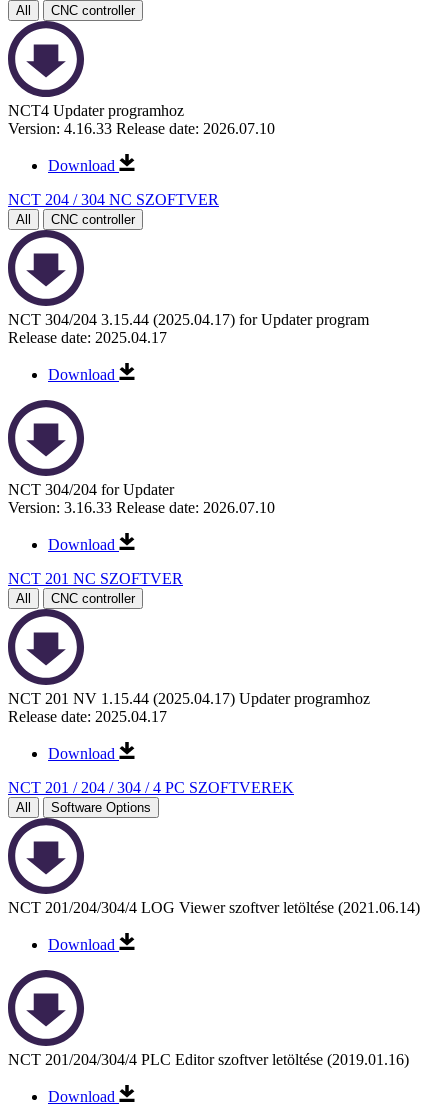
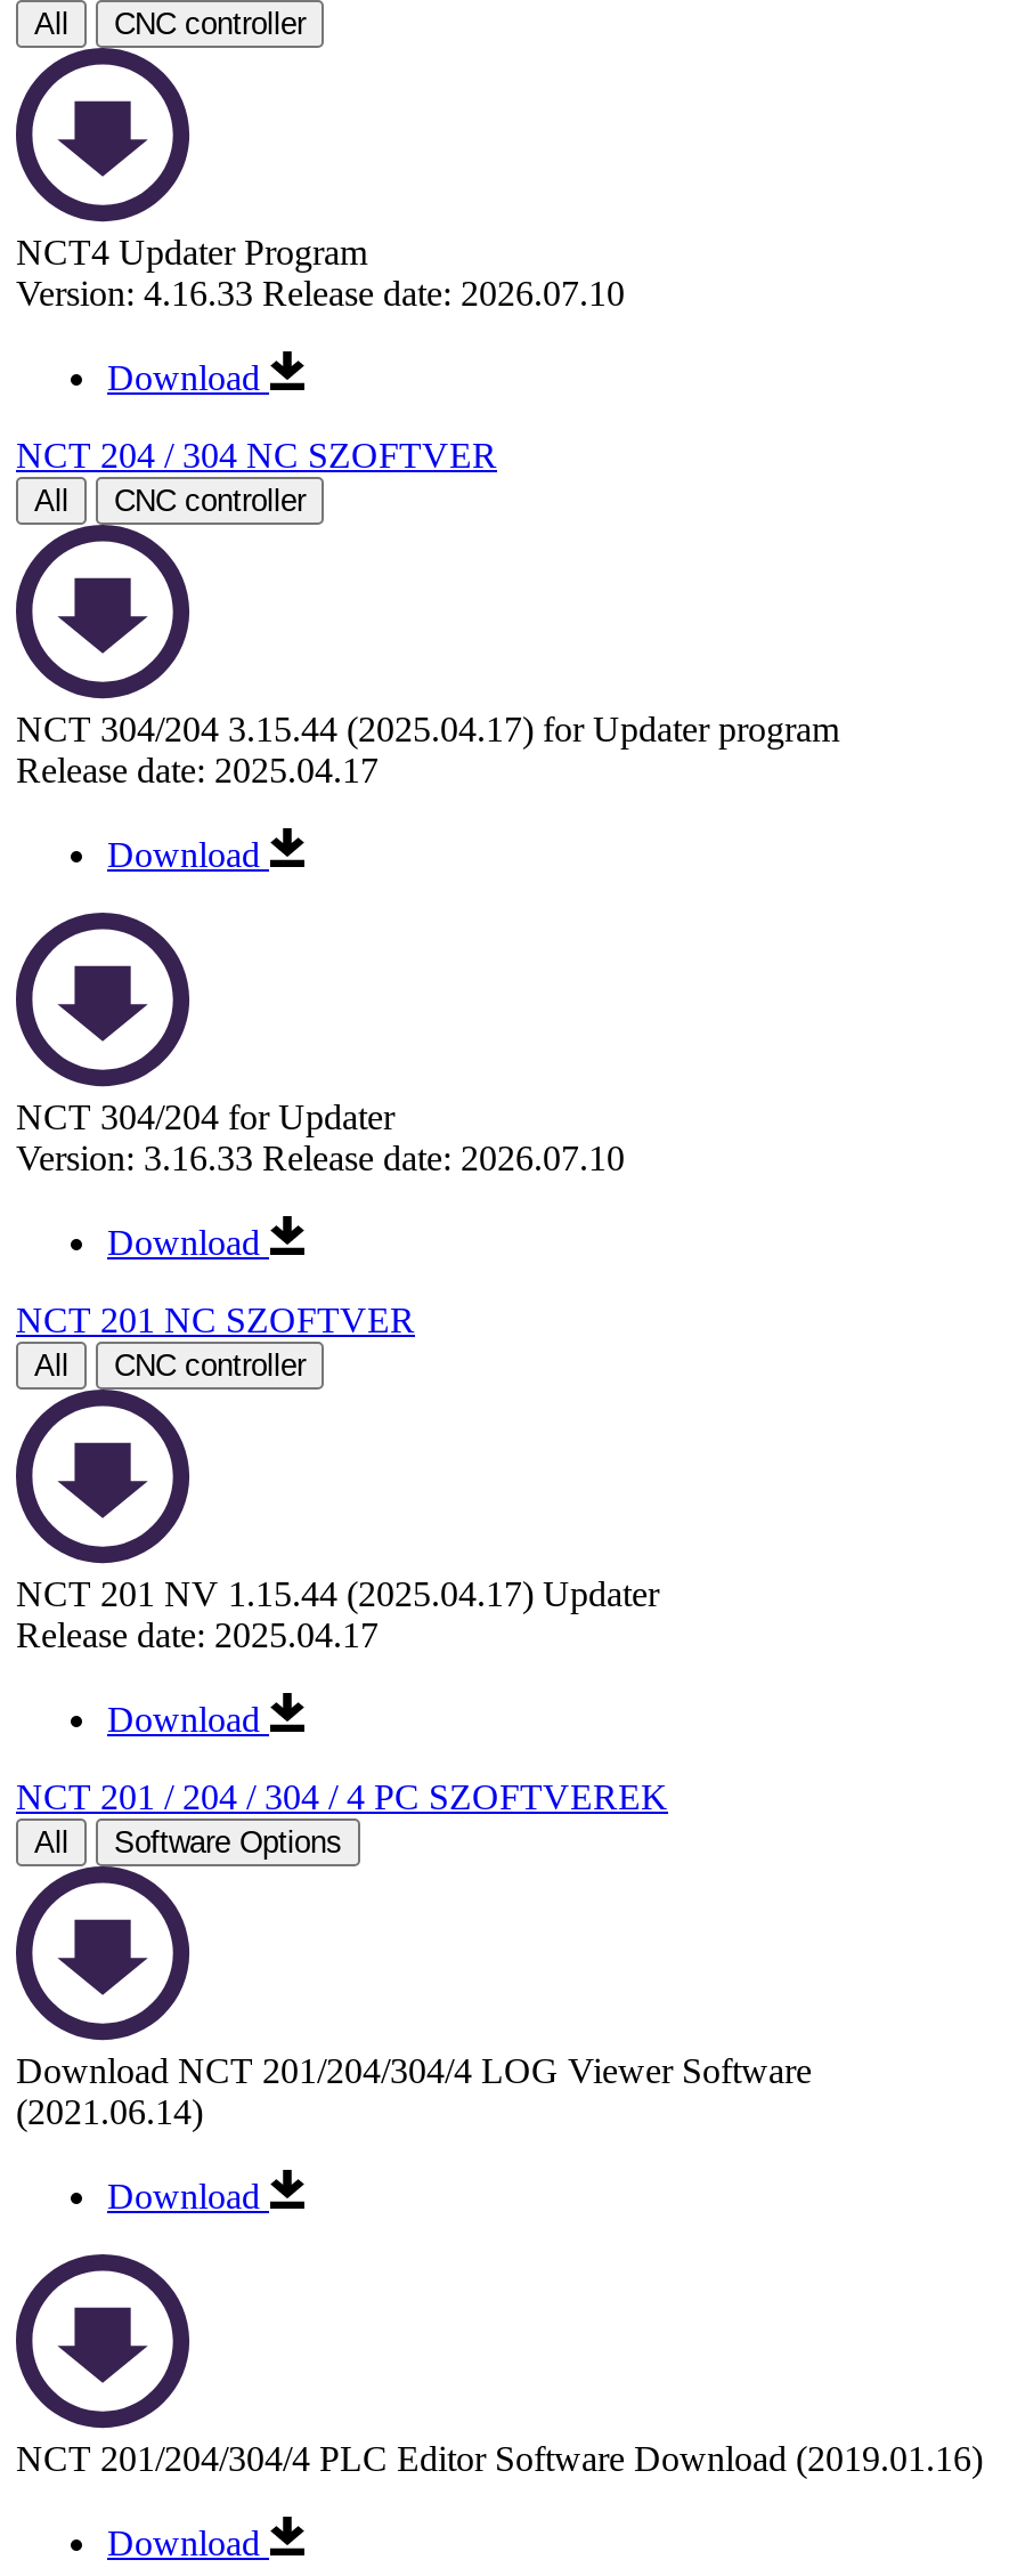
[8,102,184,119] NCT4 Updater programhoz -> [16,232,367,271] NCT4 Updater Program
[8,690,370,707] NCT 201 NV 1.15.44 (2025.04.17) Updater programhoz -> [16,1574,659,1613] NCT 201 NV 1.15.44 (2025.04.17) Updater
[8,899,420,916] NCT 201/204/304/4 LOG Viewer szoftver letöltése (2021.06.14) -> [16,2051,812,2131] Download NCT 201/204/304/4 LOG Viewer Software | (2021.06.14)
[8,1051,409,1068] NCT 201/204/304/4 PLC Editor szoftver letöltése (2019.01.16) -> [16,2439,983,2477] NCT 201/204/304/4 PLC Editor Software Download (2019.01.16)

